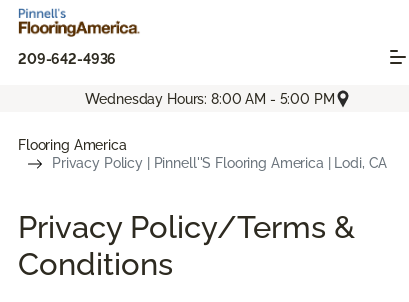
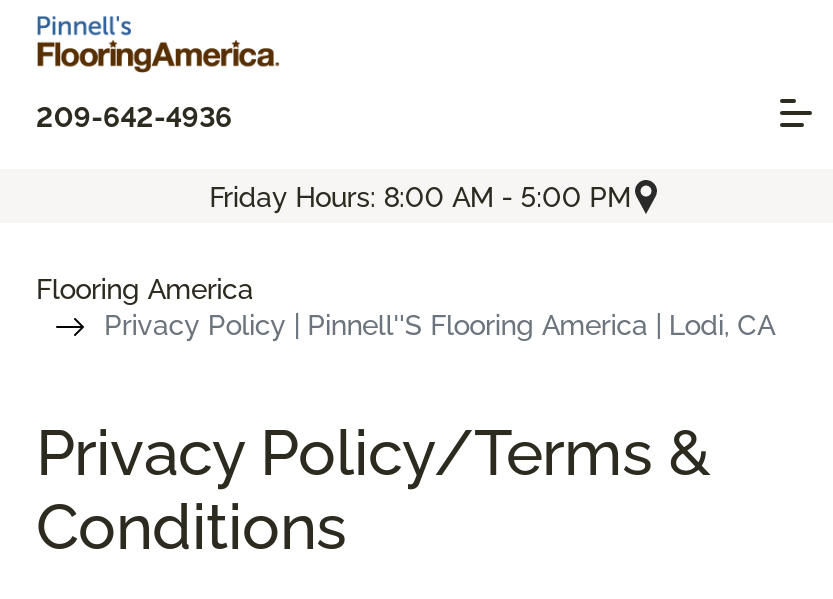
[85,91,335,107] Wednesday Hours: 8:00 AM - 5:00 PM -> [209,180,631,212] Friday Hours: 8:00 AM - 5:00 PM

